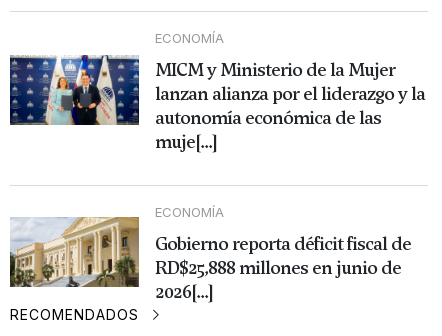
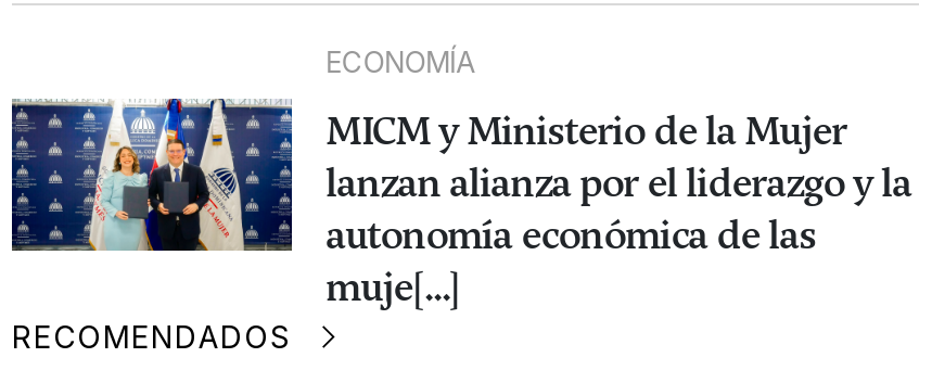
[9,204,411,304] [image] | ECONOMÍA | Gobierno reporta déficit fiscal de | RD$25,888 millones en junio de | 2026[...] -> none

